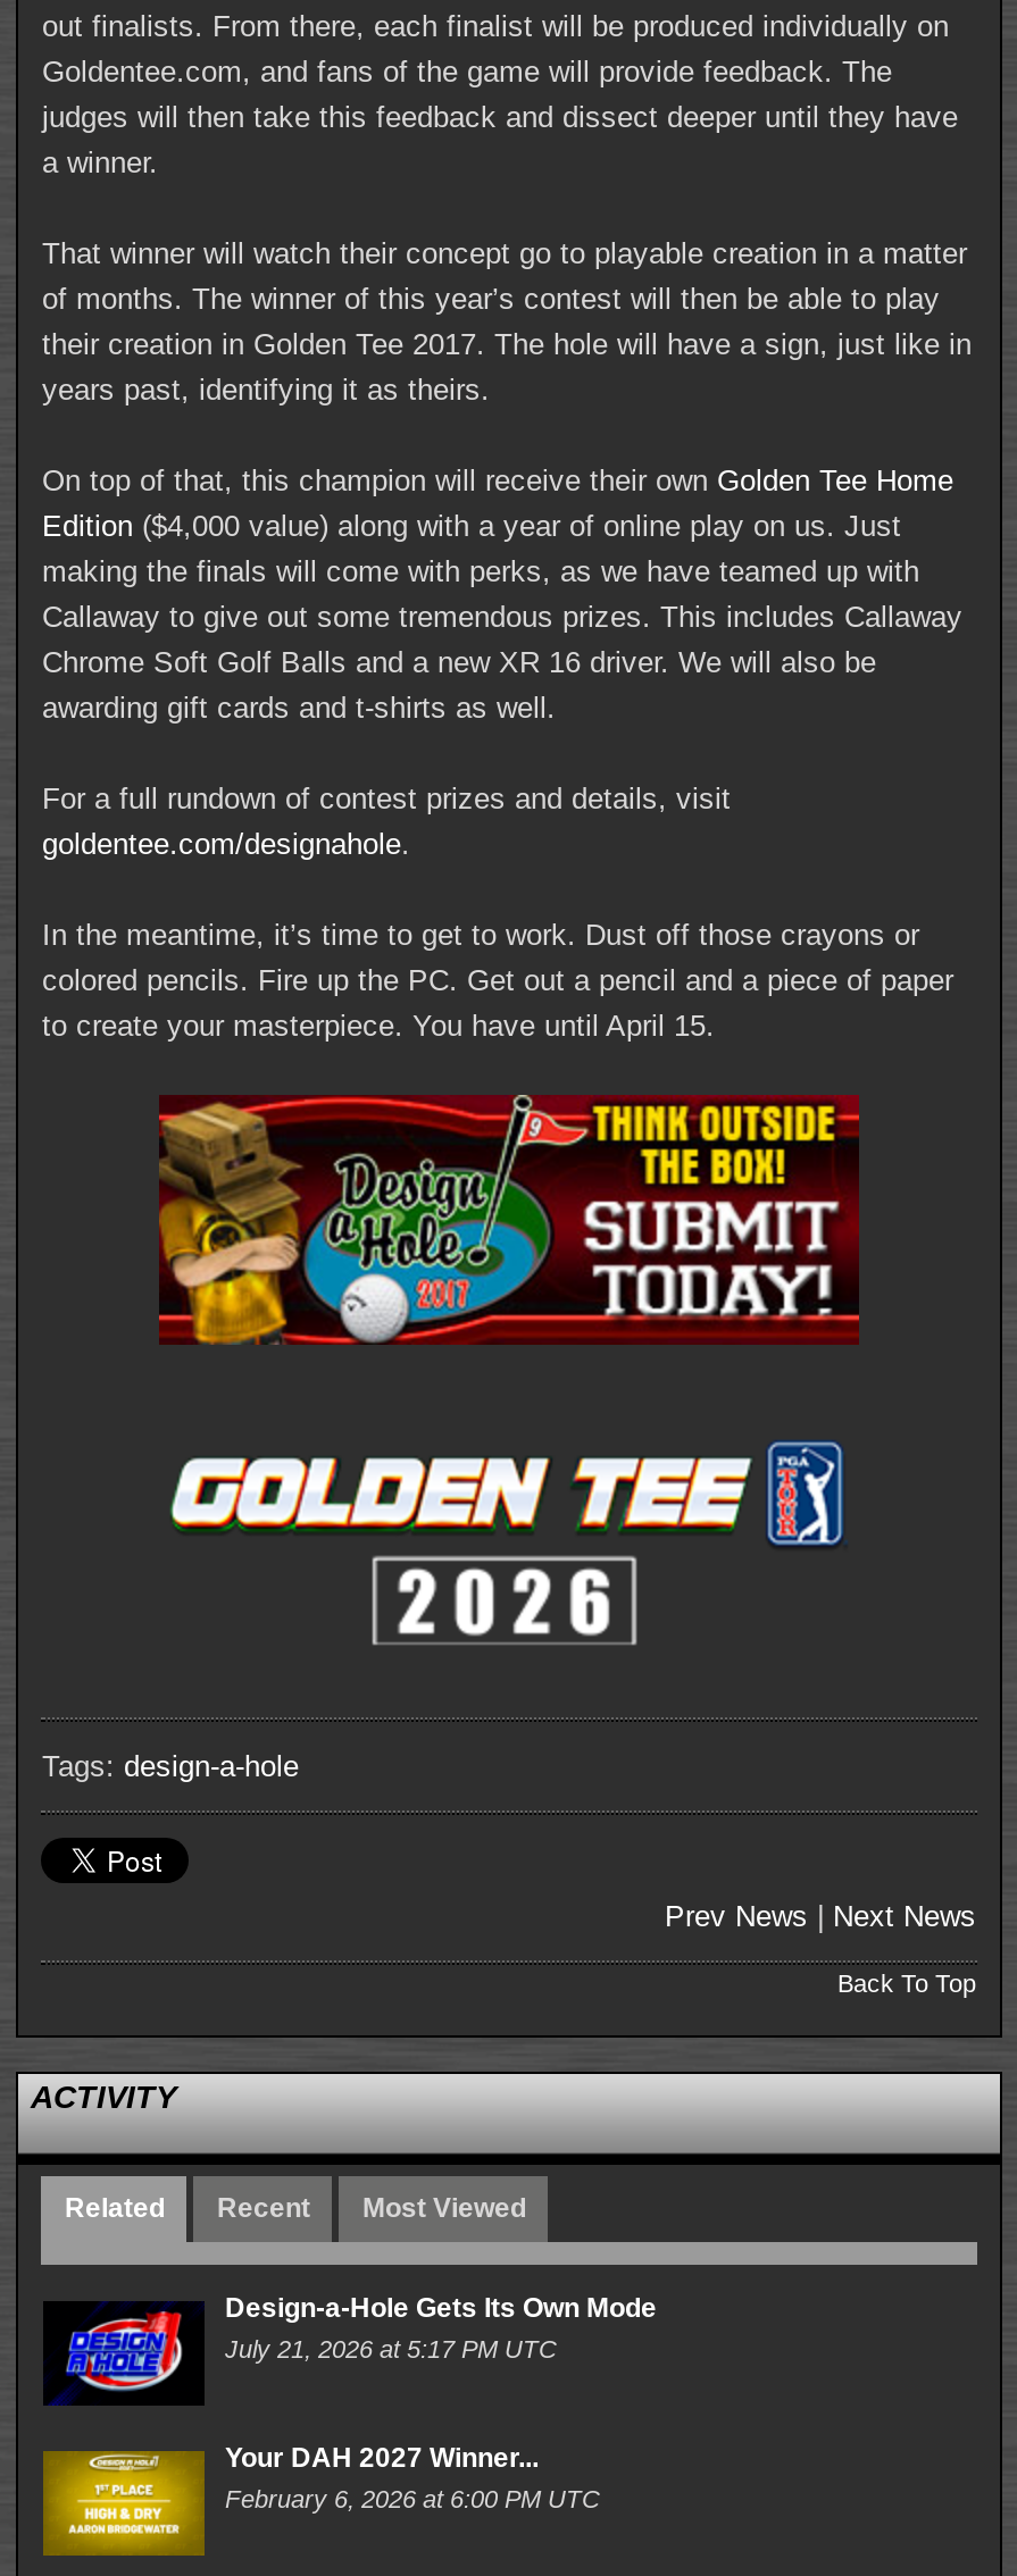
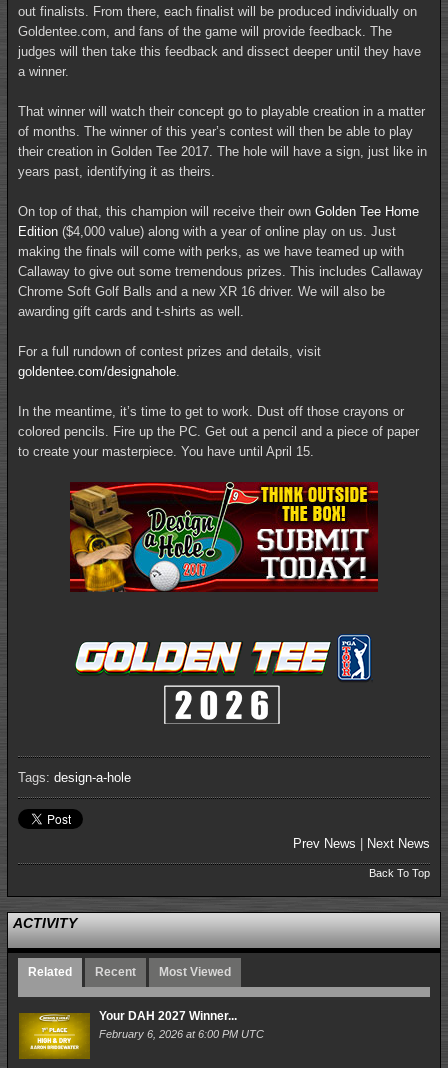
[43,2292,657,2406] [image] | Design-a-Hole Gets Its Own Mode | July 21, 2026 at 5:17 PM UTC -> none

